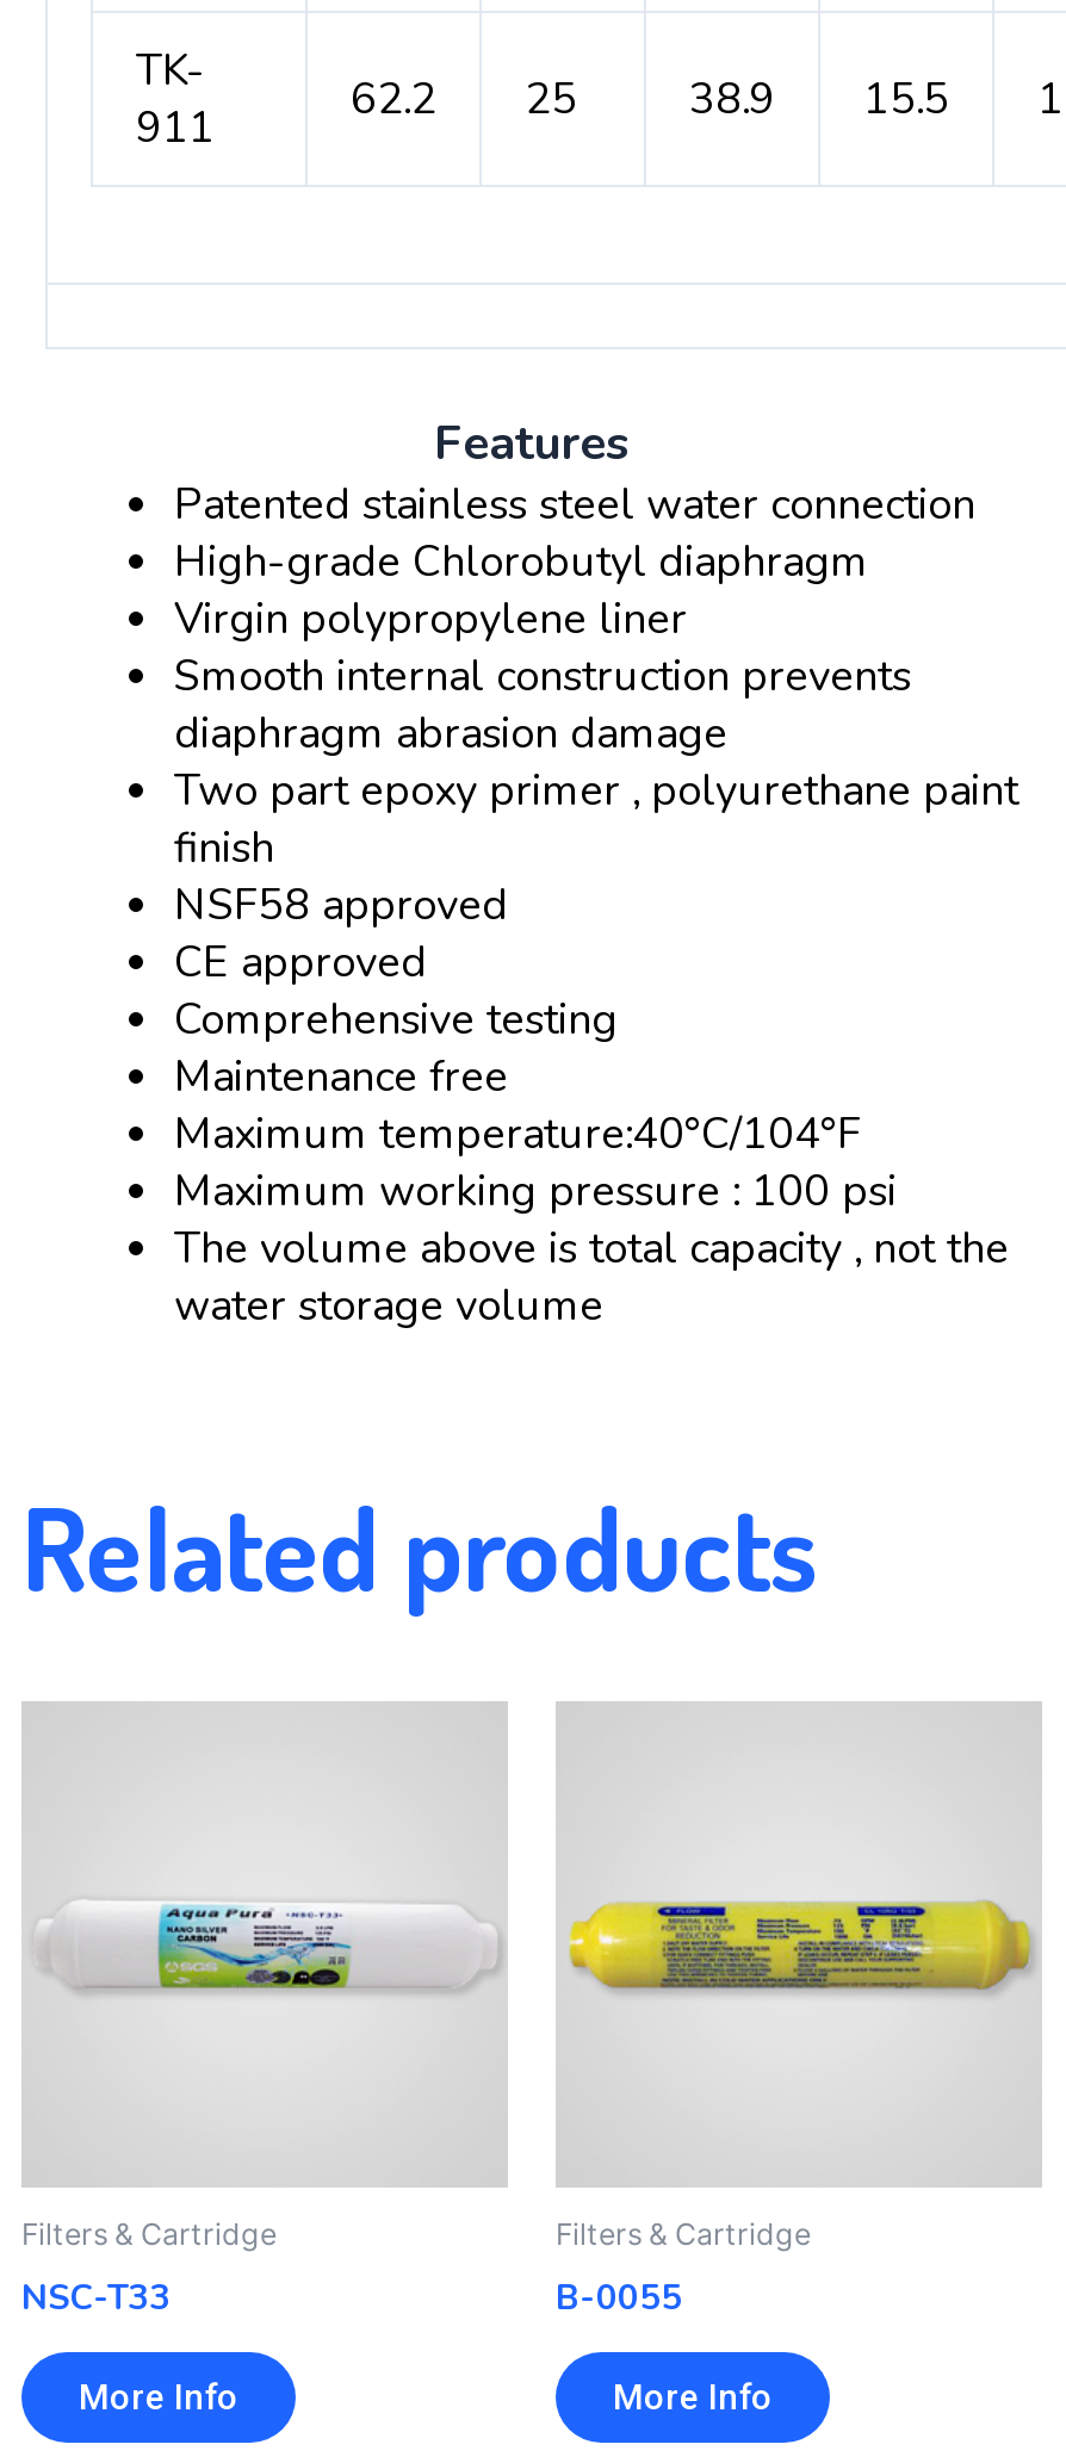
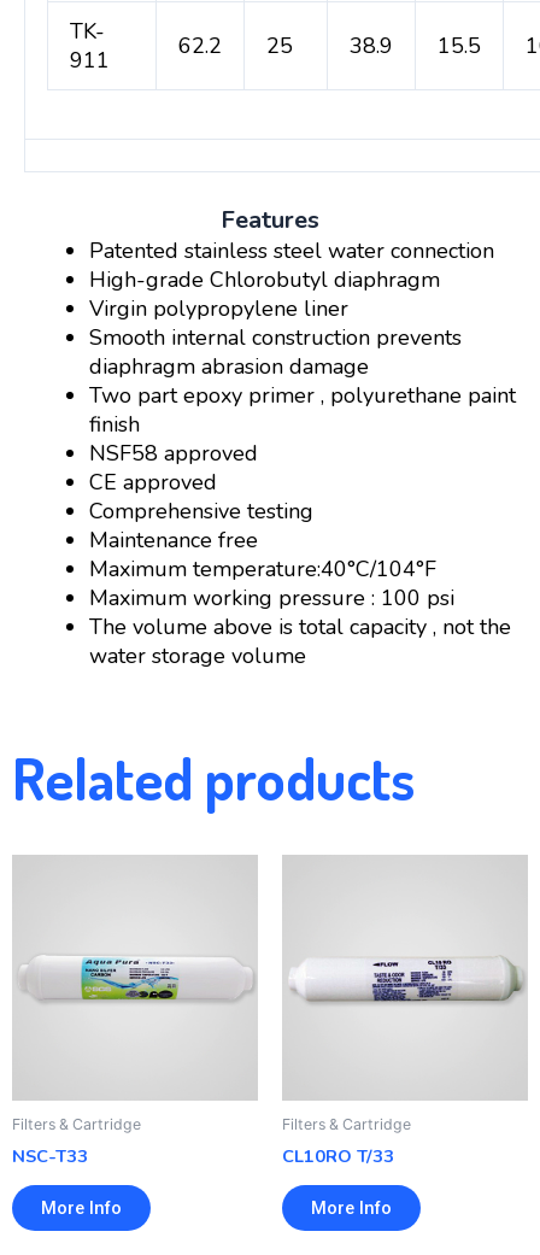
[568,1899,1033,1987] [image] -> [289,956,522,1001] [image]
[556,2273,682,2321] B-0055 -> [282,1144,394,1168] CL10RO T/33

